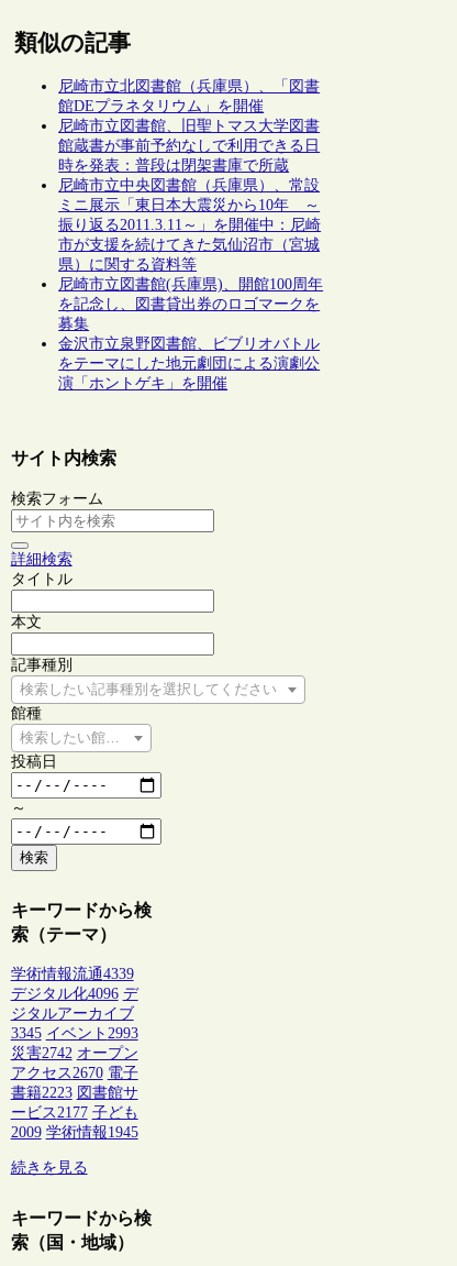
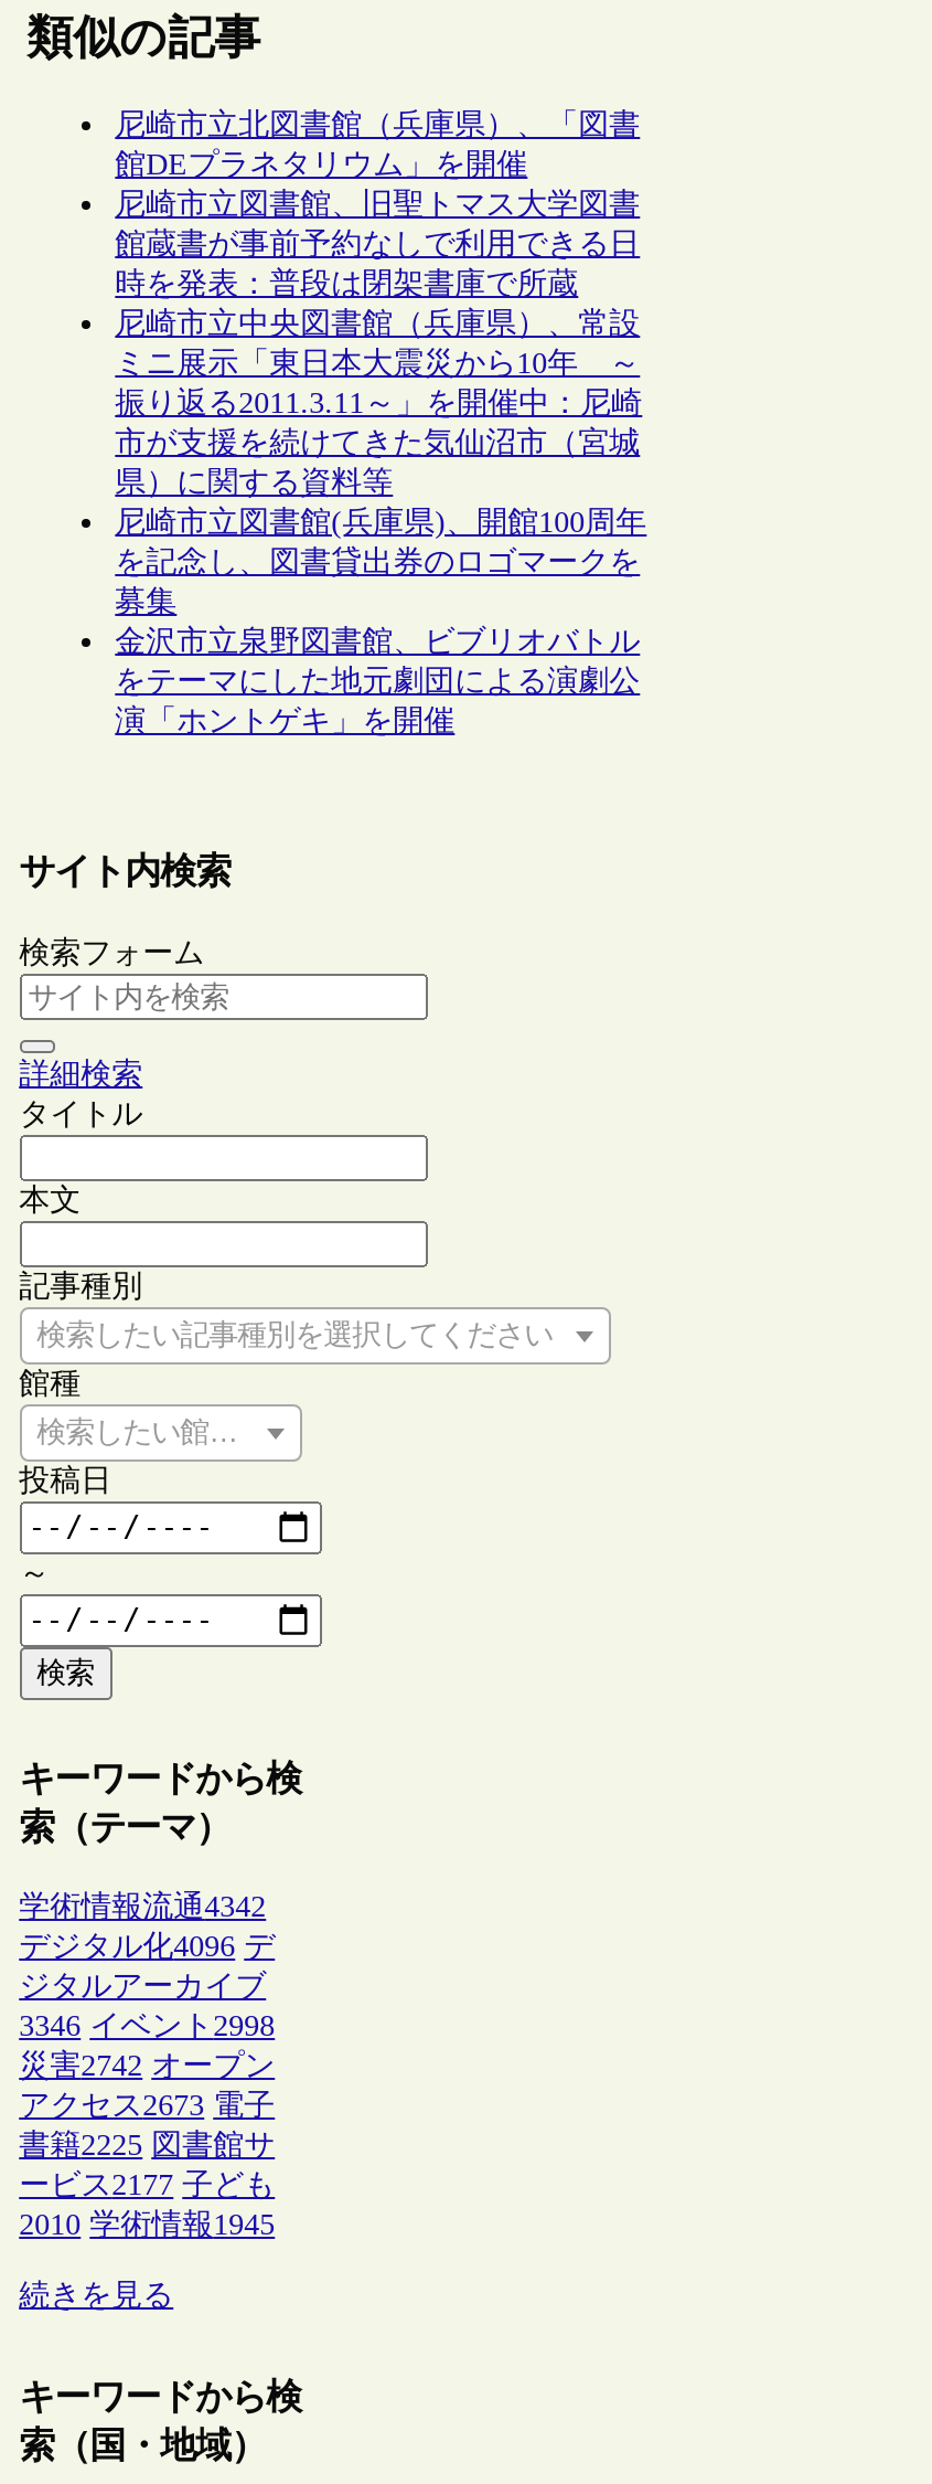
[11,966,134,983] 学術情報流通4339 -> [19,1891,266,1924] 学術情報流通4342
[11,1026,138,1042] 3345 イベント2993 -> [19,2010,275,2043] 3346 イベント2998
[11,1065,138,1082] アクセス2670 電子 -> [19,2090,275,2123] アクセス2673 電子
[11,1085,138,1101] 書籍2223 図書館サ -> [19,2129,275,2163] 書籍2225 図書館サ
[11,1125,138,1141] 2009 学術情報1945 -> [19,2209,275,2242] 2010 学術情報1945

